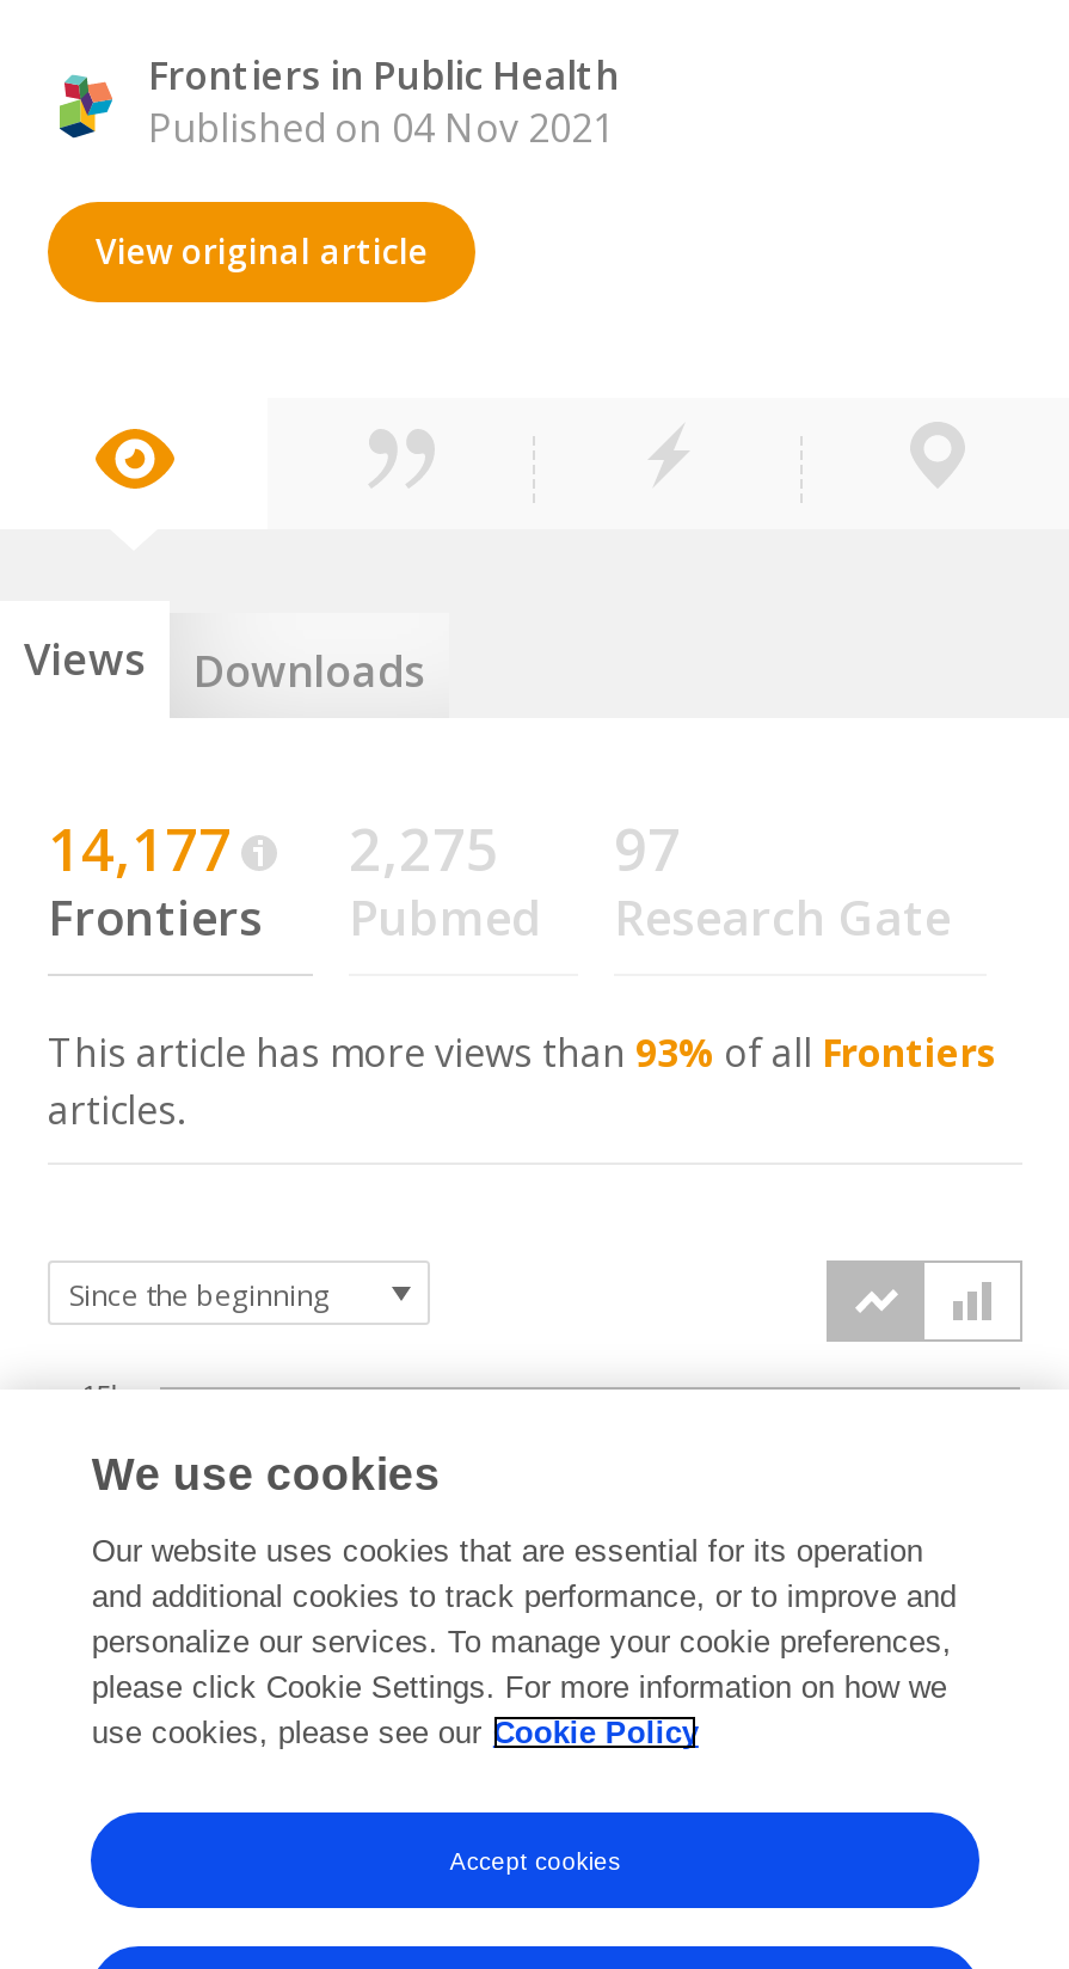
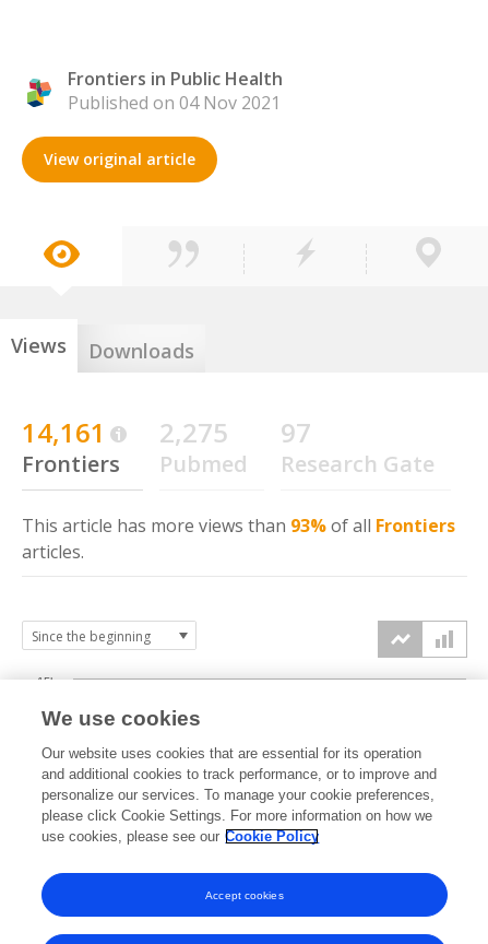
[48,809,232,888] 14,177 -> [22,414,106,450] 14,161

